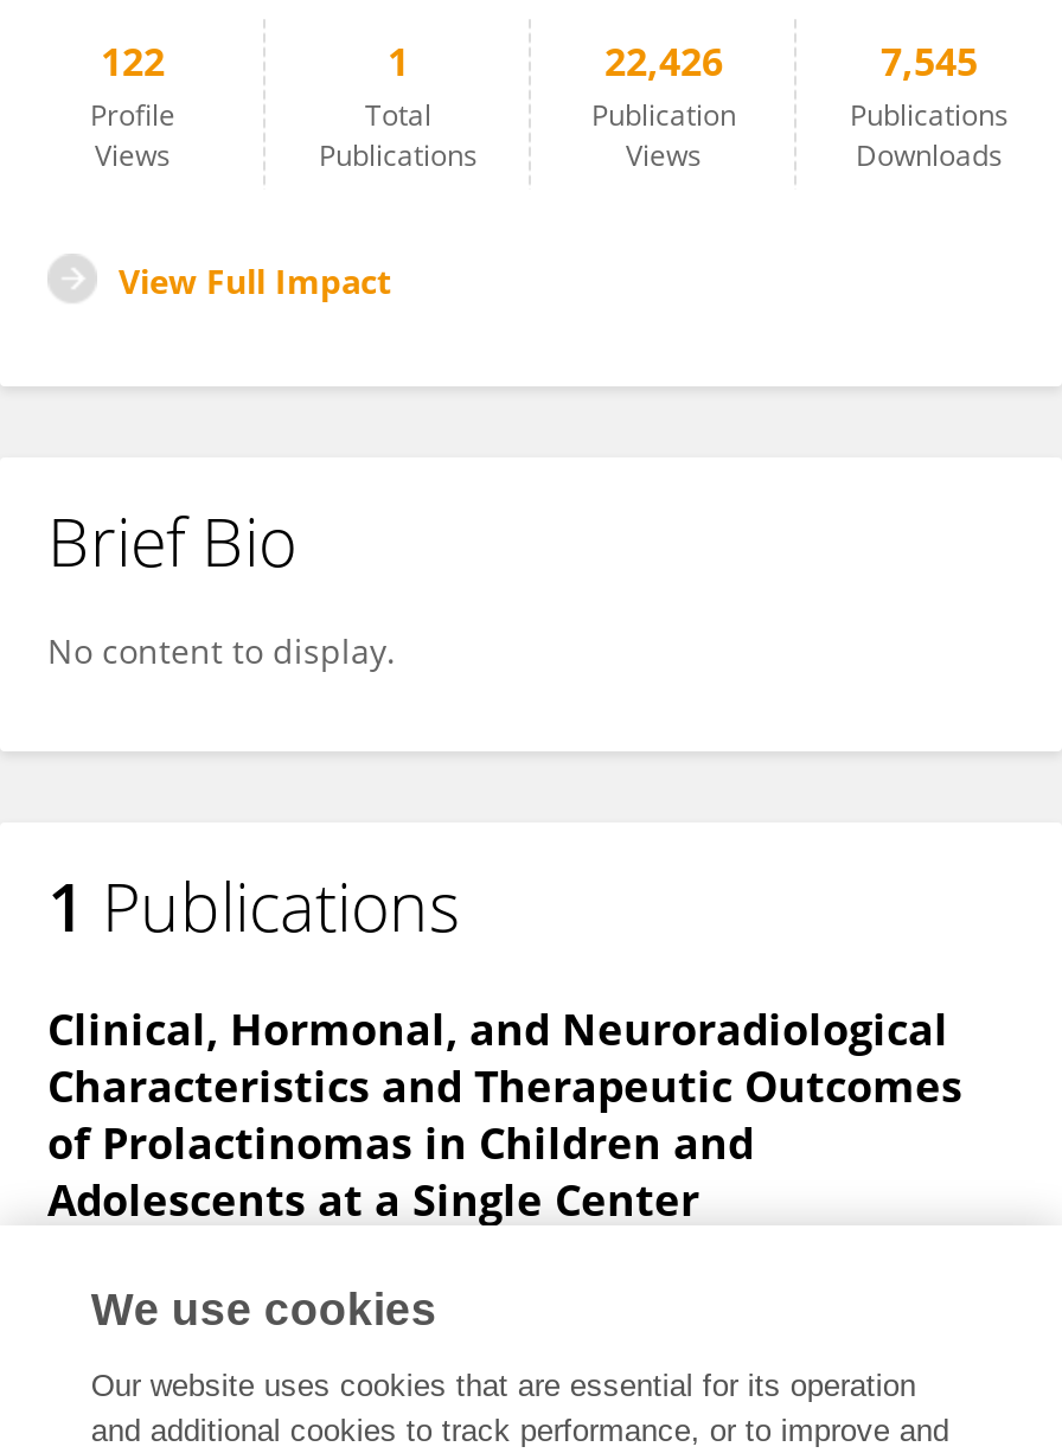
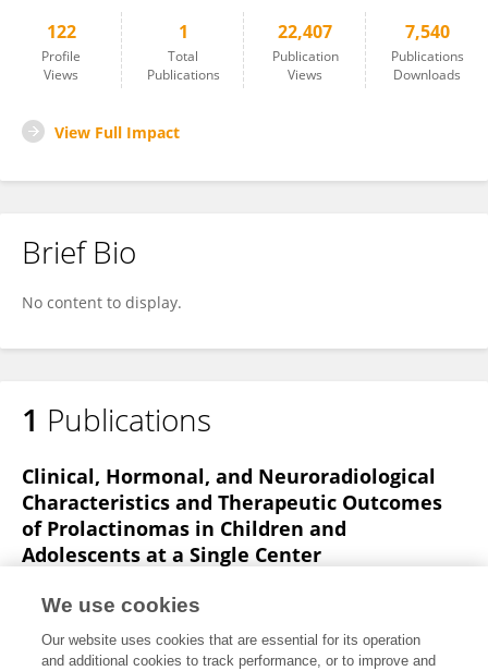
[604,36,723,88] 22,426 -> [278,20,332,44] 22,407
[881,36,978,88] 7,545 -> [405,20,449,44] 7,540

